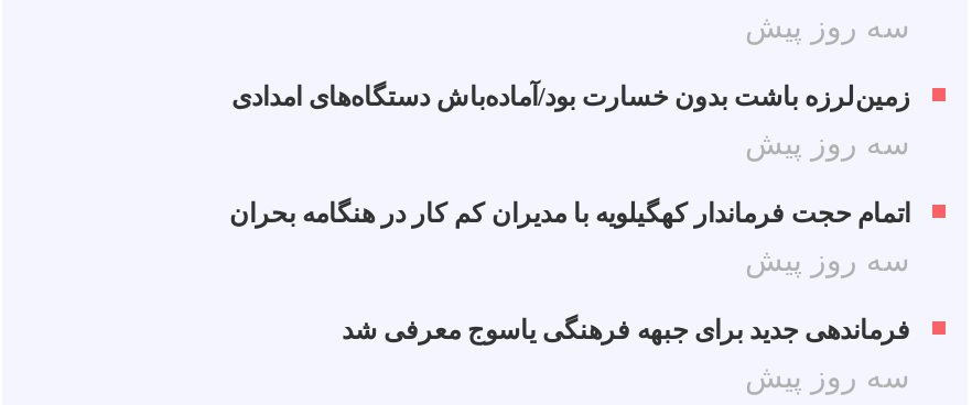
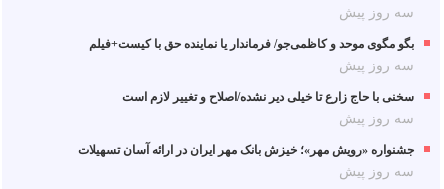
[231,81,910,112] زمین‌لرزه‌ باشت بدون خسارت بود/آماده‌باش دستگاه‌های امدادی -> [89,37,414,51] بگو مگوی موحد و کاظمی‌جو/ فرماندار یا نماینده حق با کیست+فیلم
[229,198,910,229] اتمام حجت فرماندار کهگیلویه با مدیران کم کار در هنگامه بحران -> [122,90,414,104] سخنی با حاج زارع تا خیلی دیر نشده/اصلاح و تغییر لازم است
[342,315,910,345] فرماندهی جدید برای جبهه فرهنگی یاسوج معرفی شد -> [78,143,414,157] جشنواره «رویش مهر»؛ خیزش بانک مهر ایران در ارائه آسان تسهیلات

